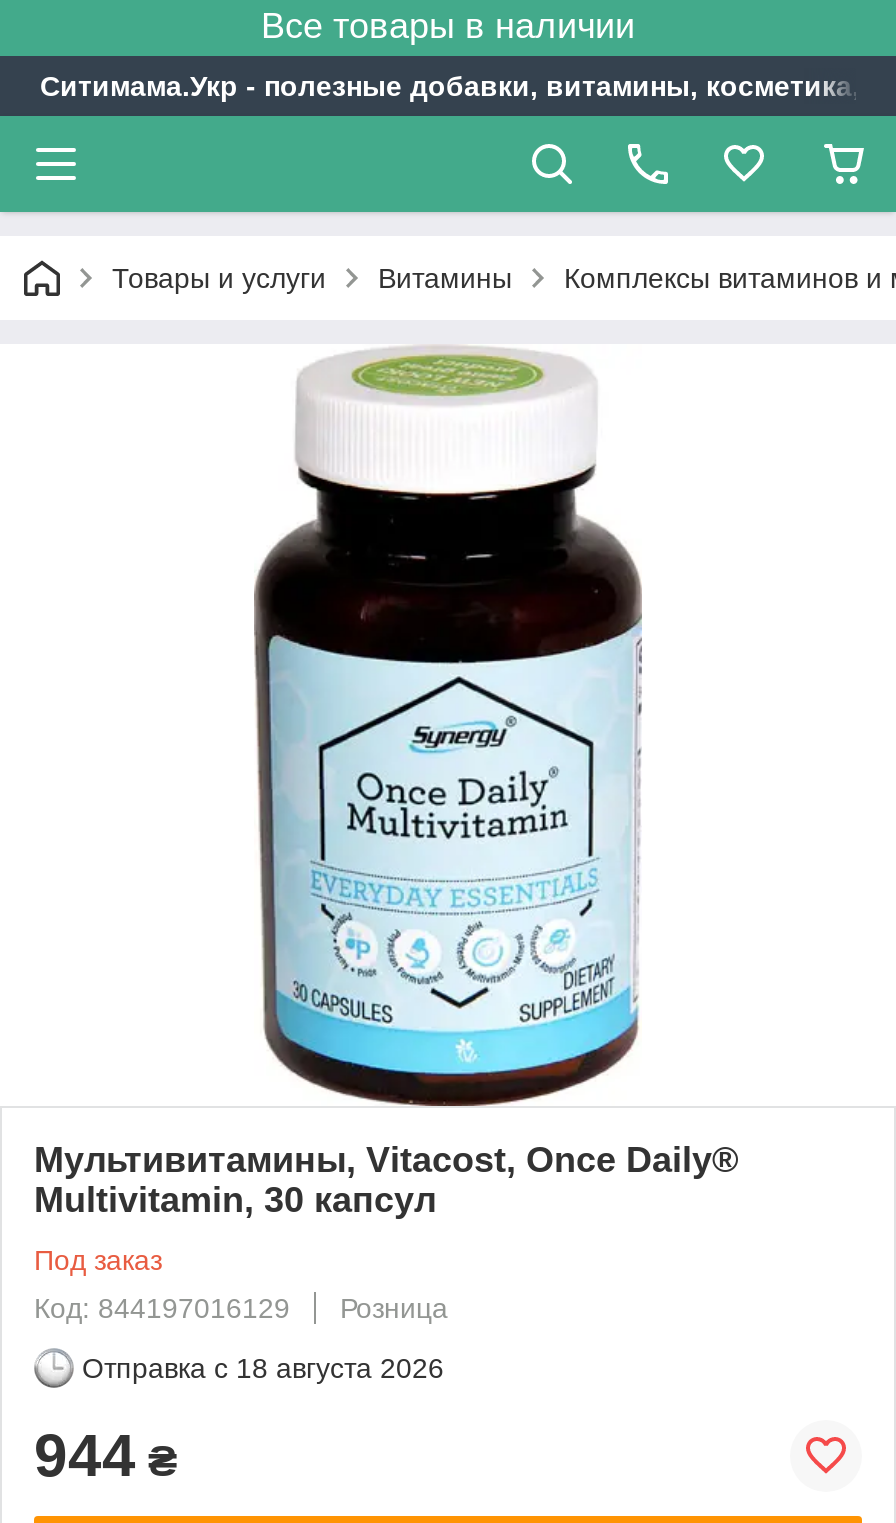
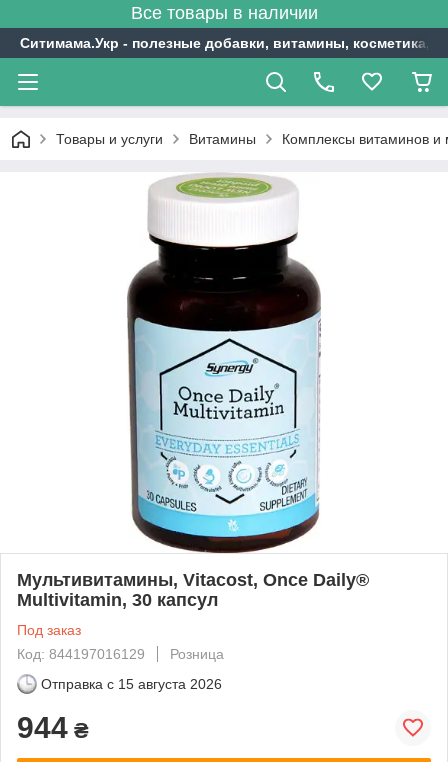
[82,1352,444,1384] Отправка с 18 августа 2026 -> [41,676,222,692] Отправка с 15 августа 2026

